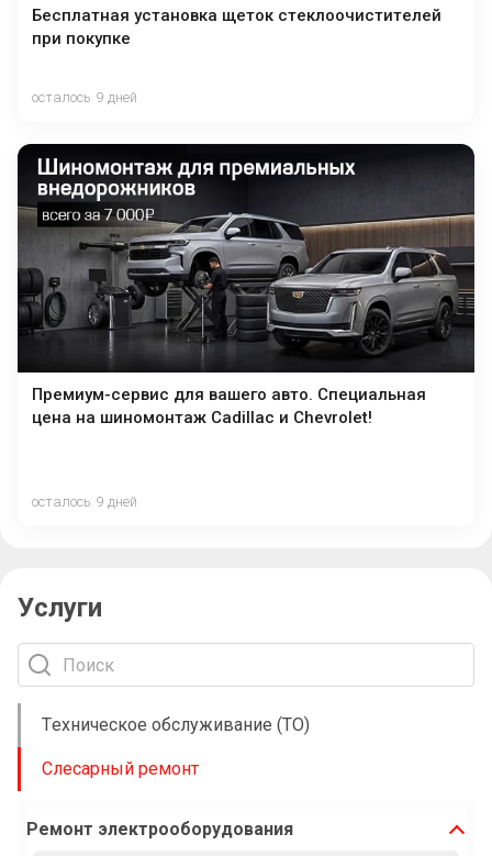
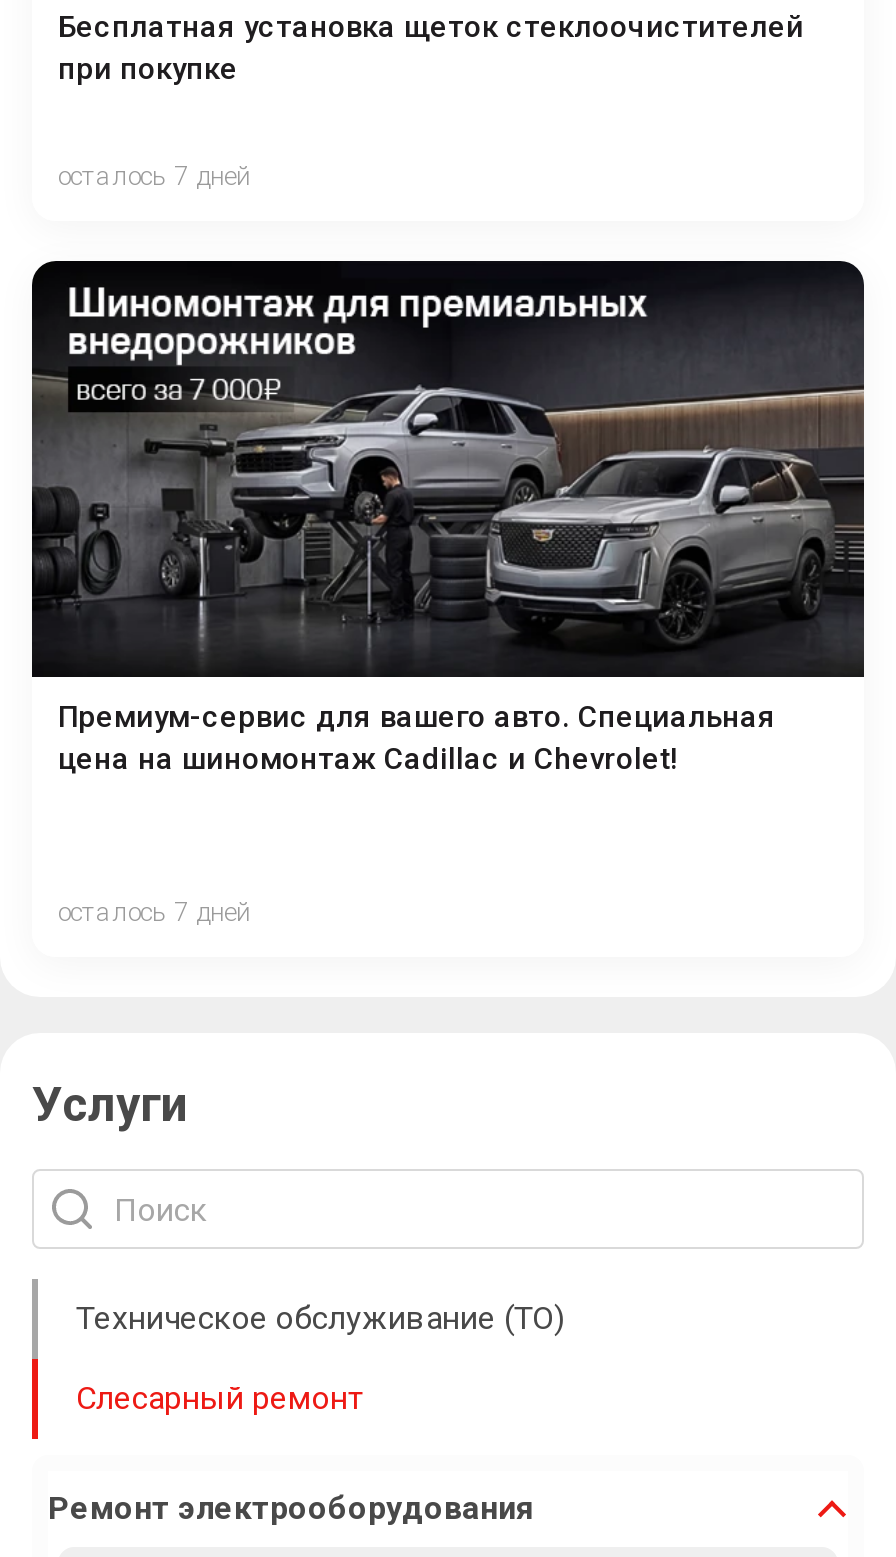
[32,89,137,105] осталось 9 дней -> [58,161,250,191] осталось 7 дней
[32,493,137,510] осталось 9 дней -> [58,897,250,927] осталось 7 дней

